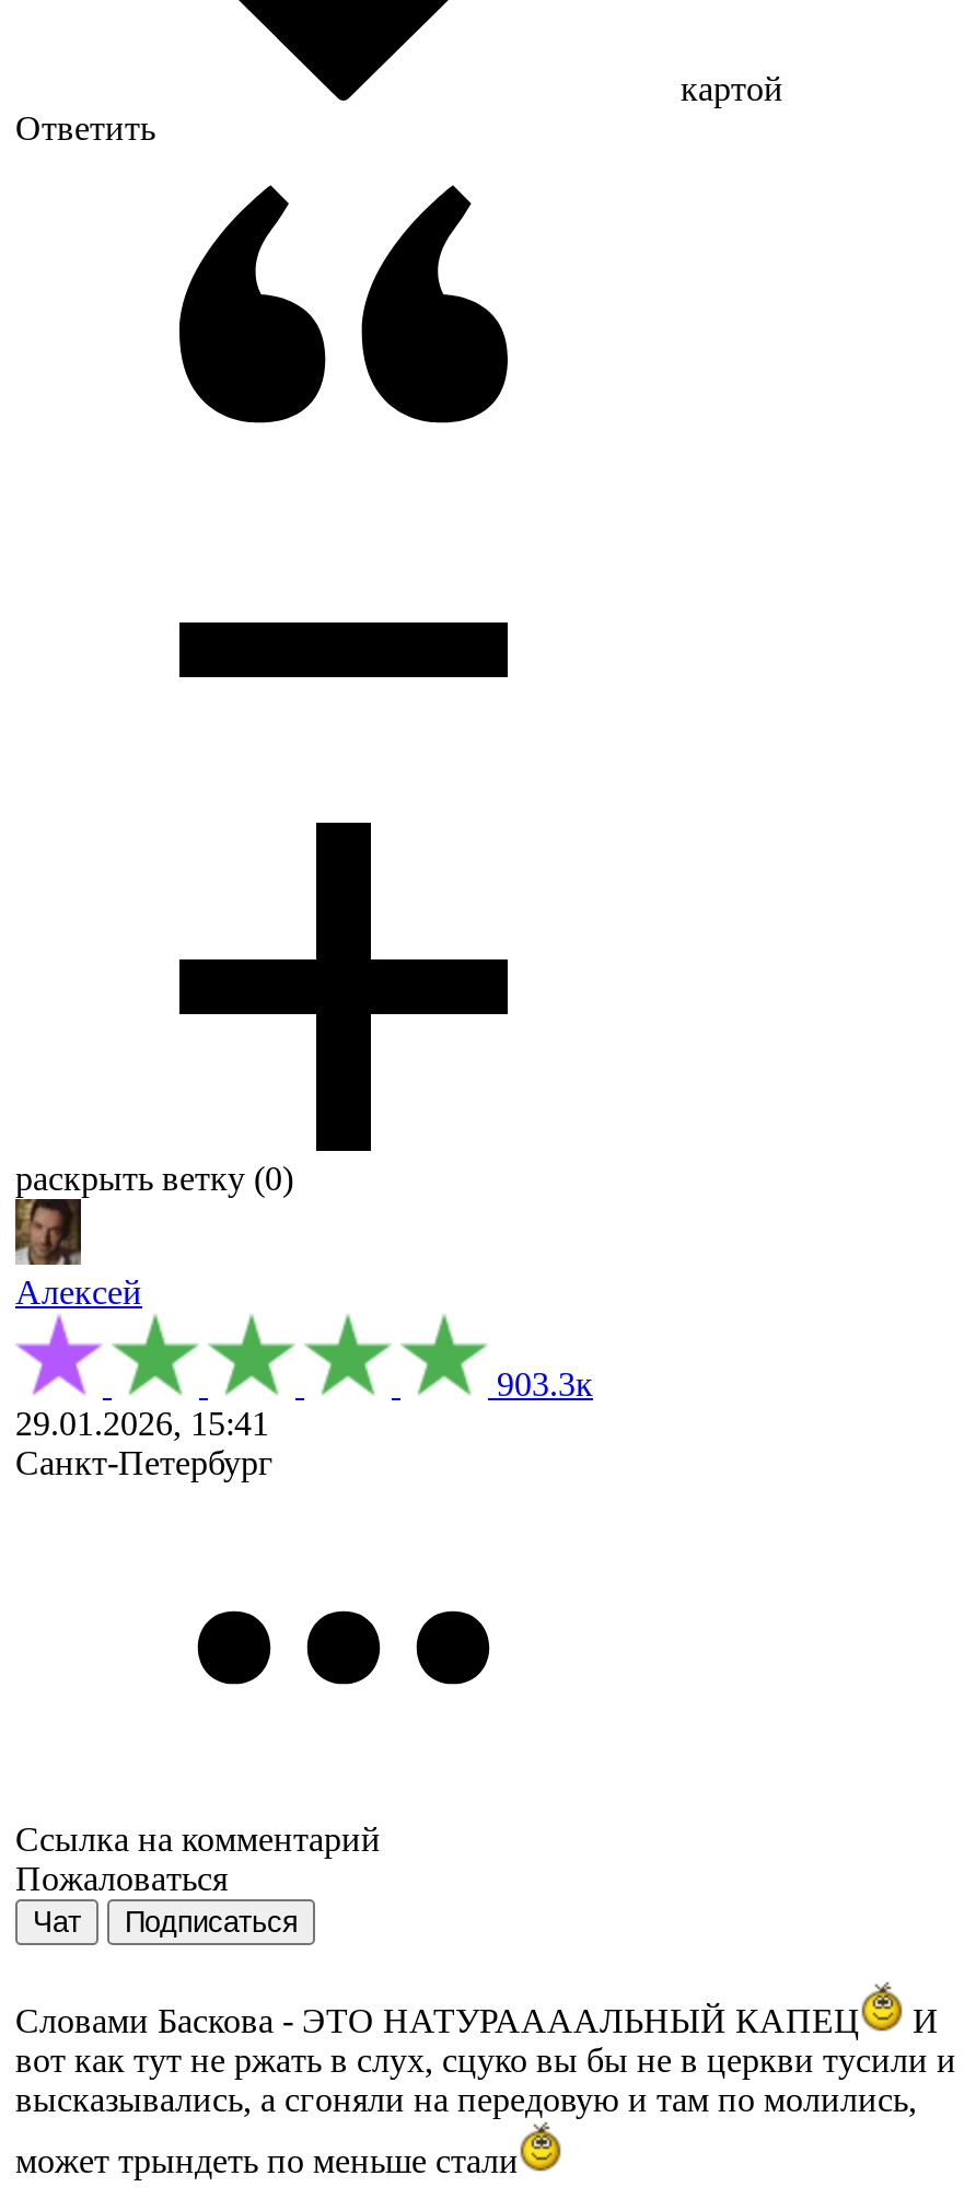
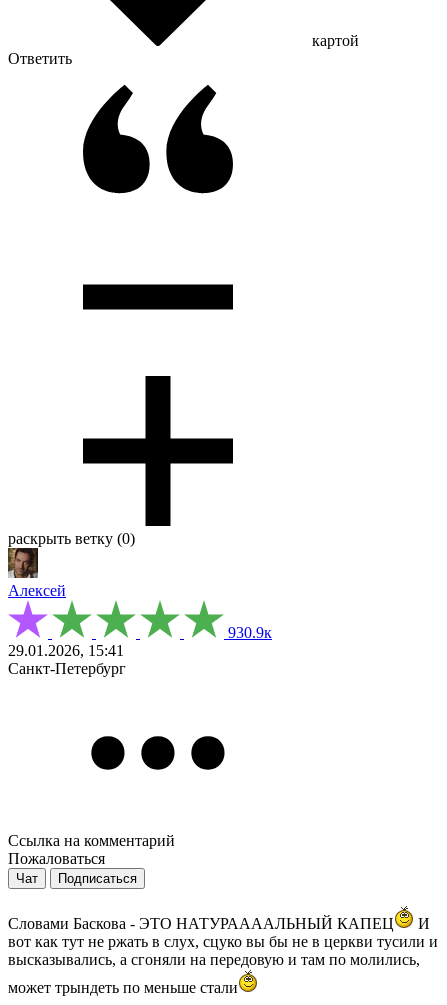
[488,1365,593,1402] 903.3к -> [224,624,272,641] 930.9к

